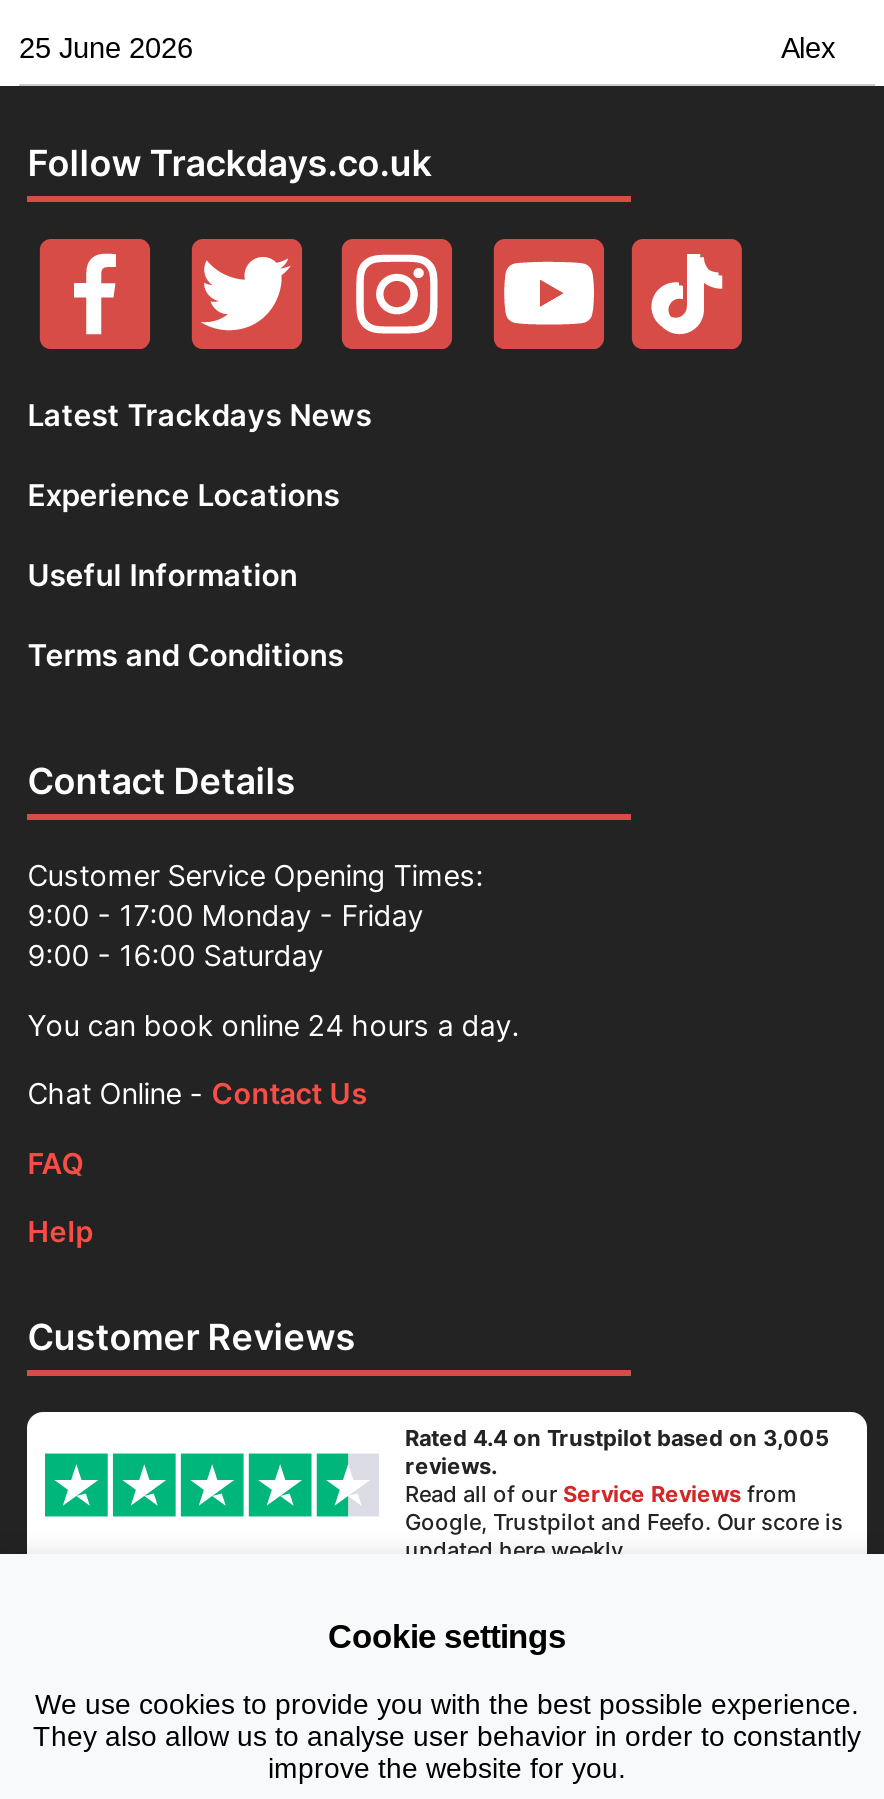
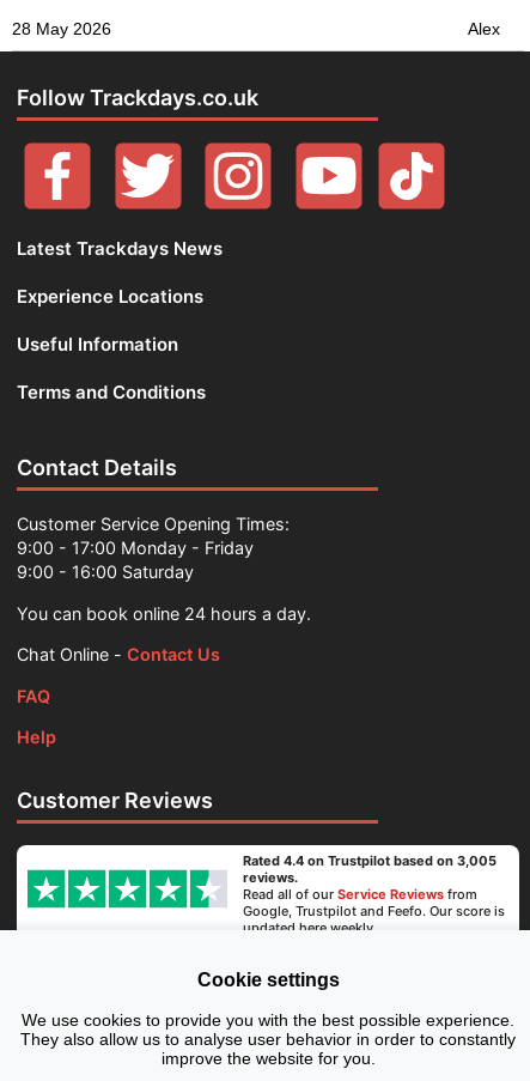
[19,32,193,64] 25 June 2026 -> [12,19,111,38] 28 May 2026

